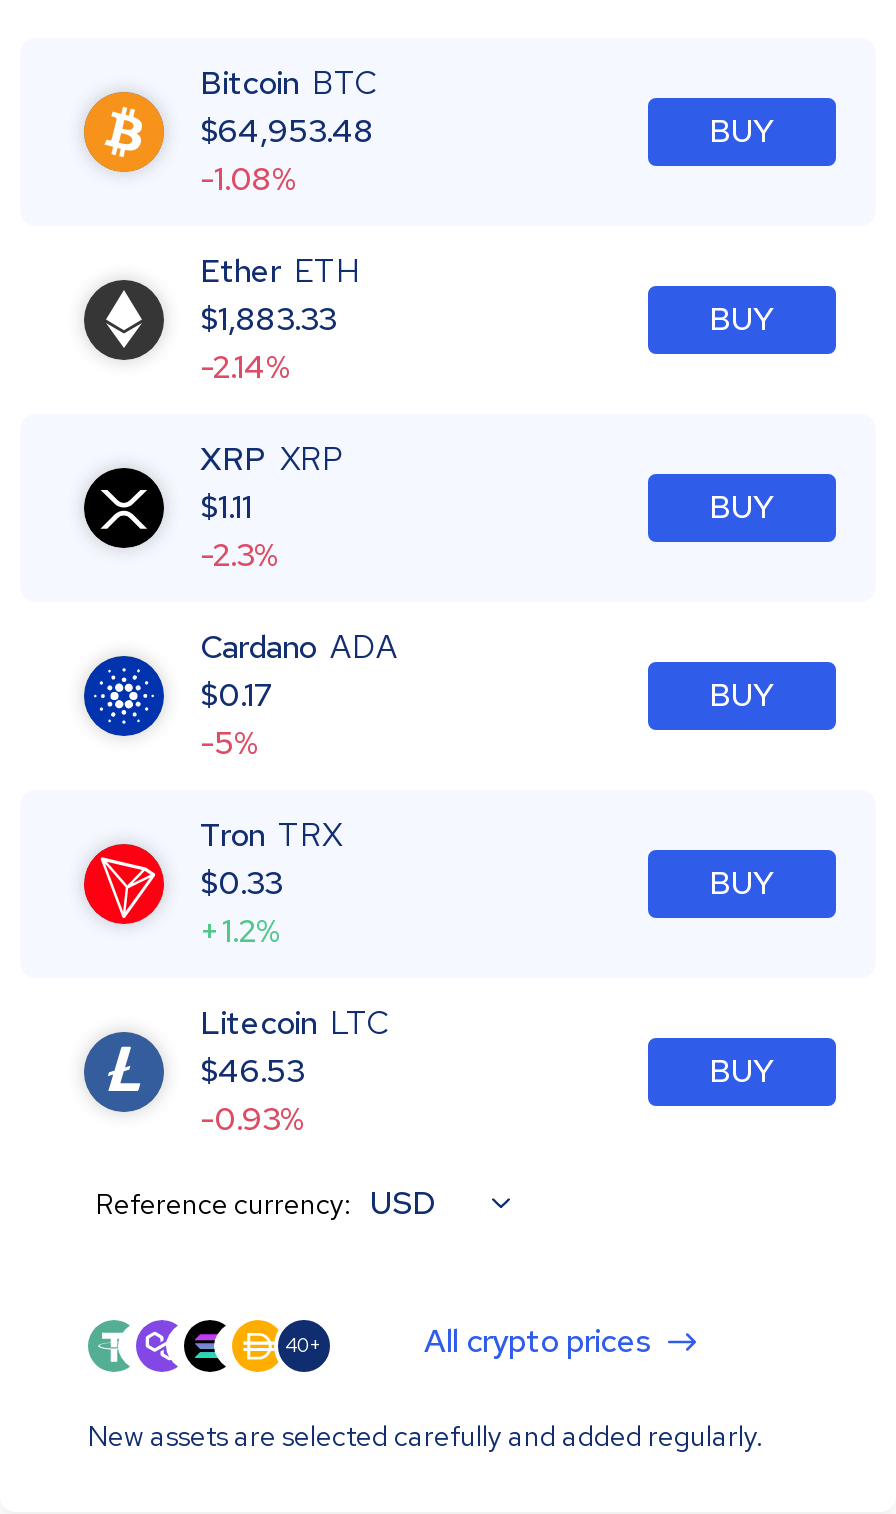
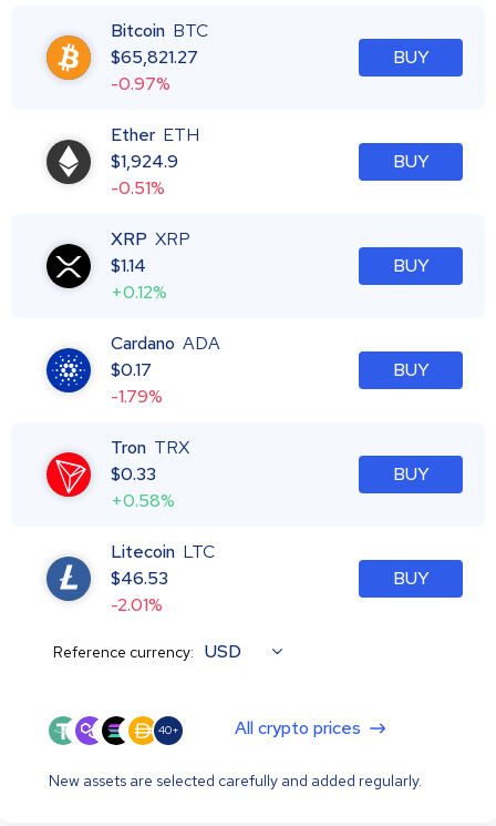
[200,110,374,152] $64,953.48 -> [111,45,198,69] $65,821.27
[200,158,298,200] -1.08% -> [111,72,170,95] -0.97%
[200,298,336,340] $1,883.33 -> [111,149,178,173] $1,924.9
[200,346,292,388] -2.14% -> [111,176,165,199] -0.51%
[200,486,252,528] $1.11 -> [111,254,146,277] $1.14
[200,534,280,576] -2.3% -> [111,280,167,304] +0.12%
[200,722,260,764] -5% -> [111,385,163,408] -1.79%
[200,910,282,952] +1.2% -> [111,489,175,512] +0.58%
[200,1098,306,1140] -0.93% -> [111,593,163,616] -2.01%

